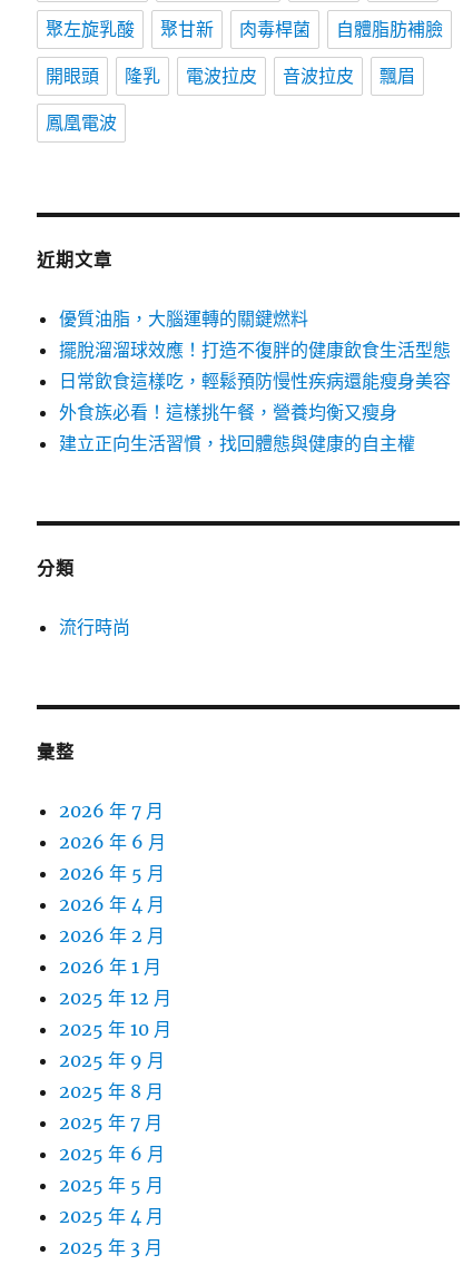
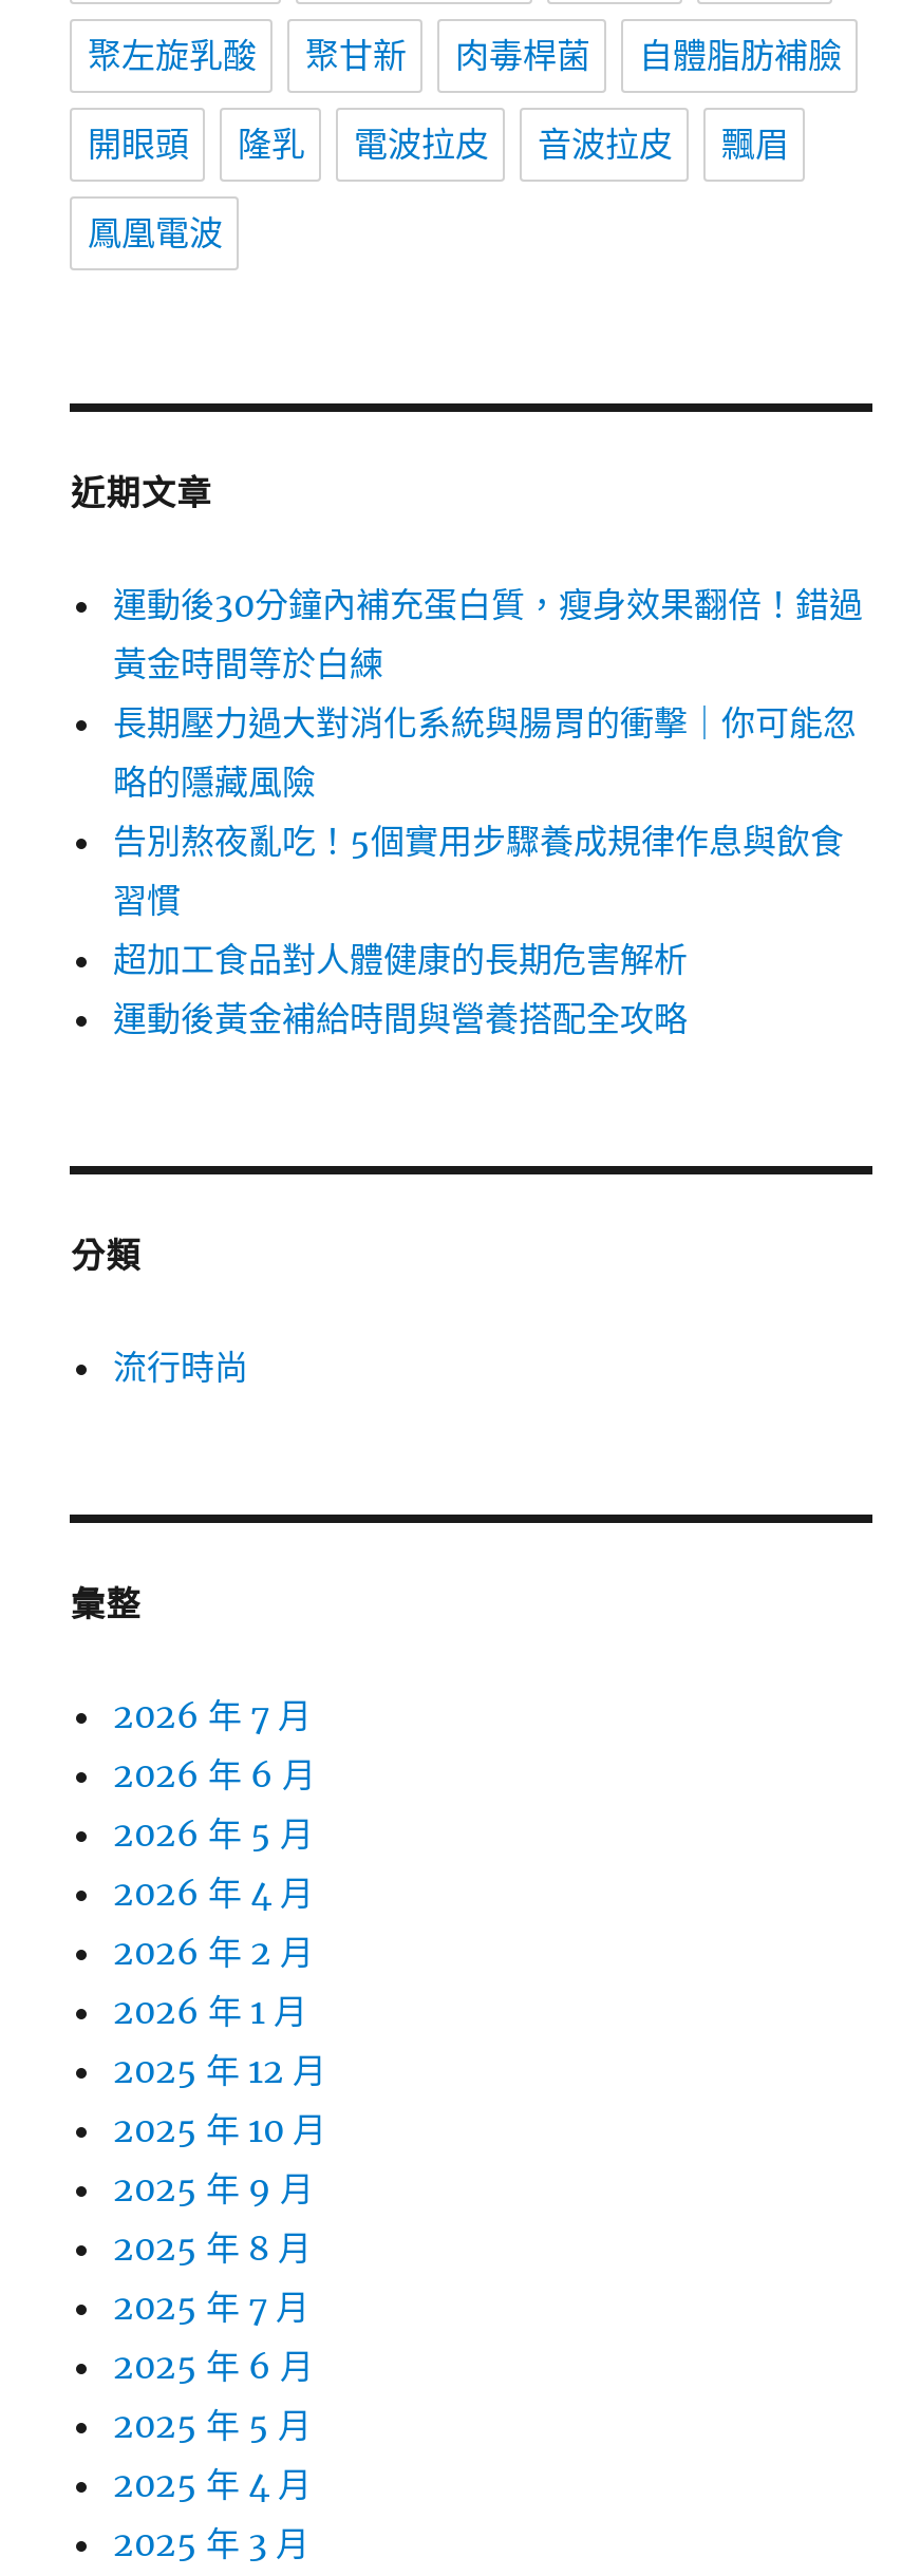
[60,307,451,454] 優質油脂，大腦運轉的關鍵燃料 | 擺脫溜溜球效應！打造不復胖的健康飲食生活型態 | 日常飲食這樣吃，輕鬆預防慢性疾病還能瘦身美容 | 外食族必看！這樣挑午餐，營養均衡又瘦身 | 建立正向生活習慣，找回體態與健康的自主權 -> [113,583,863,1039] 運動後30分鐘內補充蛋白質，瘦身效果翻倍！錯過 | 黃金時間等於白練 | 長期壓力過大對消化系統與腸胃的衝擊｜你可能忽 | 略的隱藏風險 | 告別熬夜亂吃！5個實用步驟養成規律作息與飲食 | 習慣 | 超加工食品對人體健康的長期危害解析 | 運動後黃金補給時間與營養搭配全攻略

